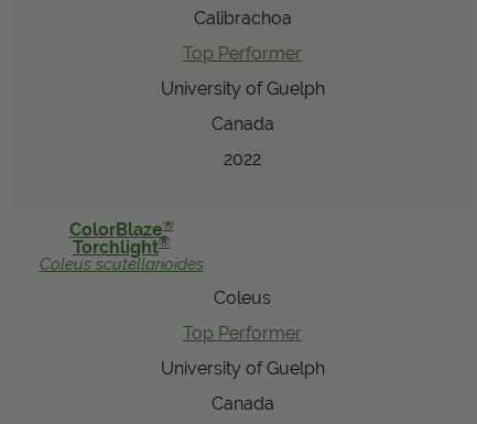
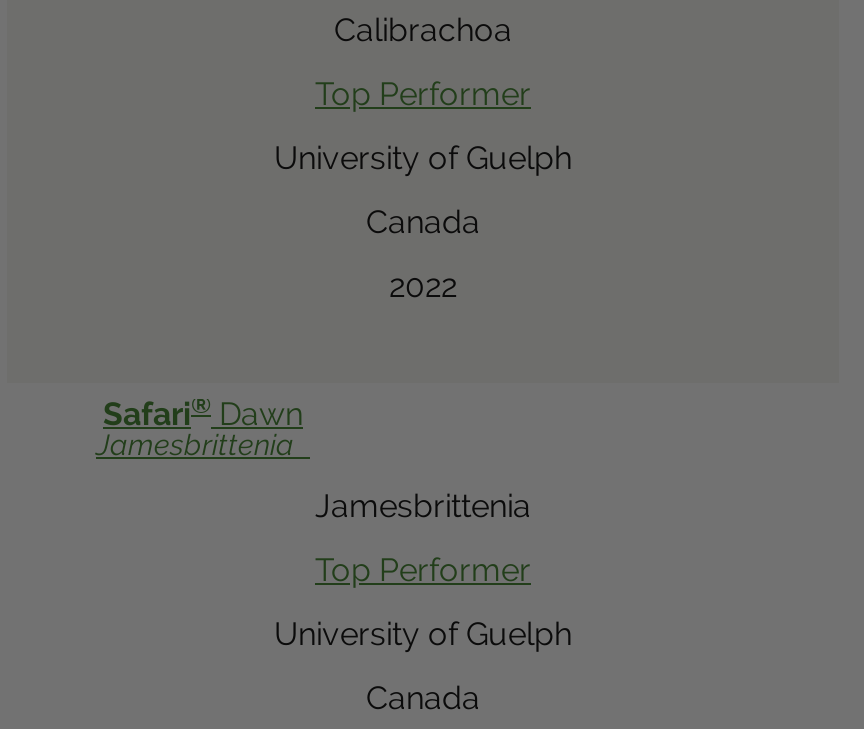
[39,217,203,273] ColorBlaze® | Torchlight® | Coleus scutellarioides -> [96,392,303,462] Safari® Dawn | Jamesbrittenia
[214,288,271,309] Coleus -> [315,488,531,526] Jamesbrittenia

